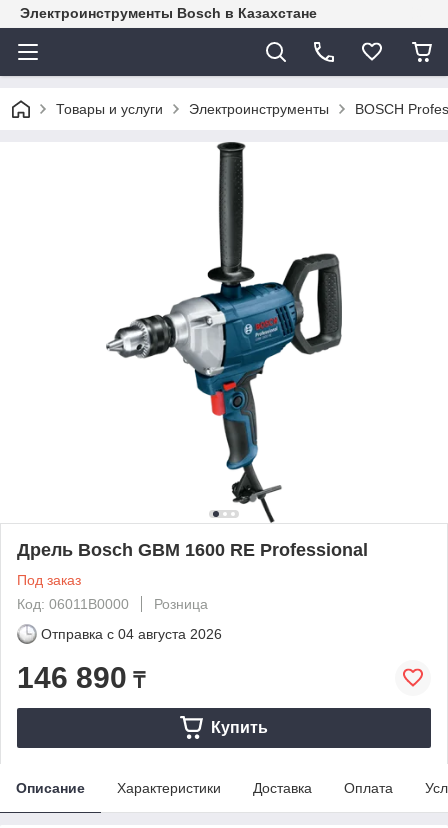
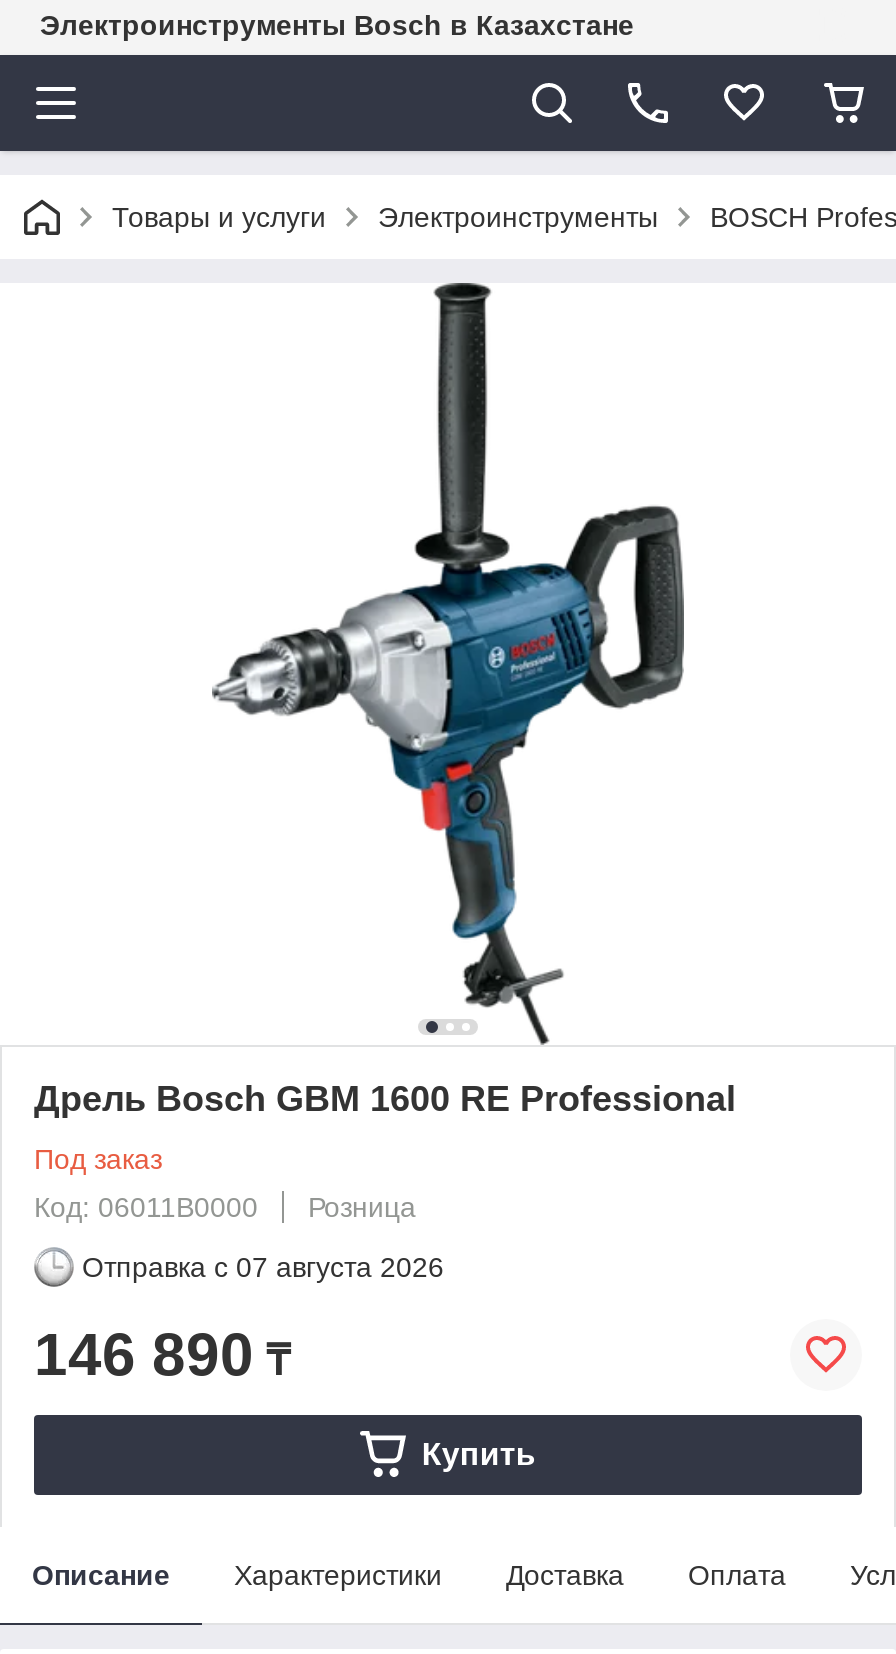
[41,626,222,642] Отправка с 04 августа 2026 -> [82,1251,444,1283] Отправка с 07 августа 2026

